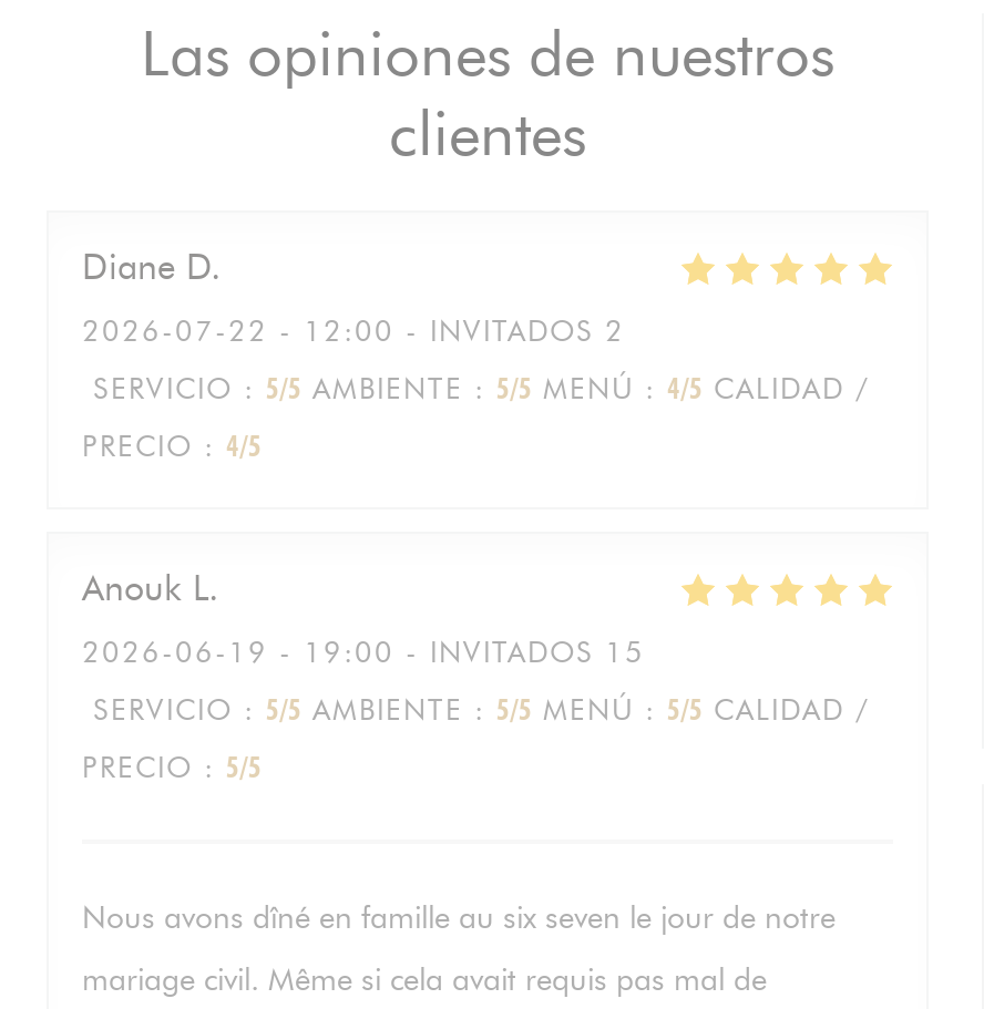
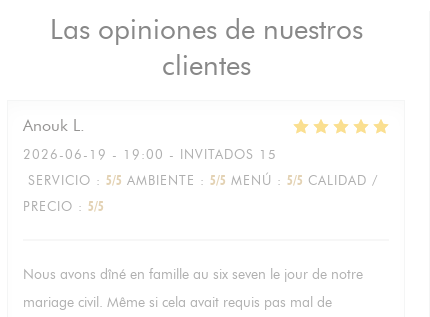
[82,246,869,463] Diane D | 2026-07-22 - 12:00 - INVITADOS 2 | SERVICIO: 5/5 AMBIENTE: 5/5 MENÚ: 4/5 CALIDAD / | PRECIO: 4/5 -> none

